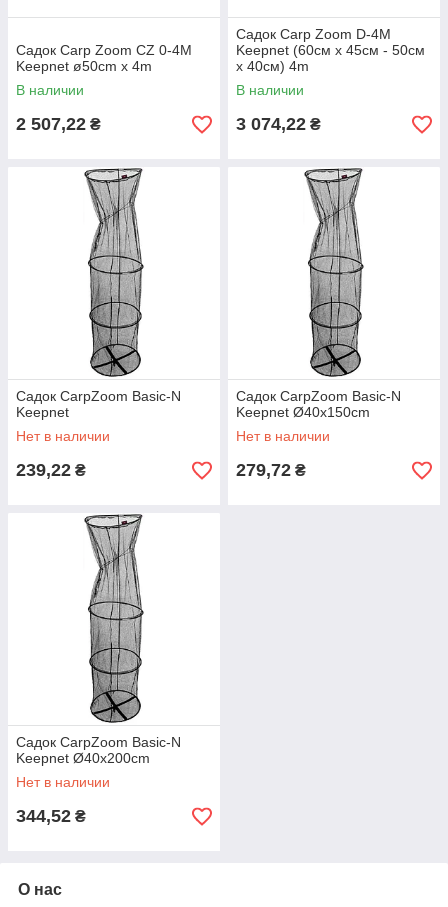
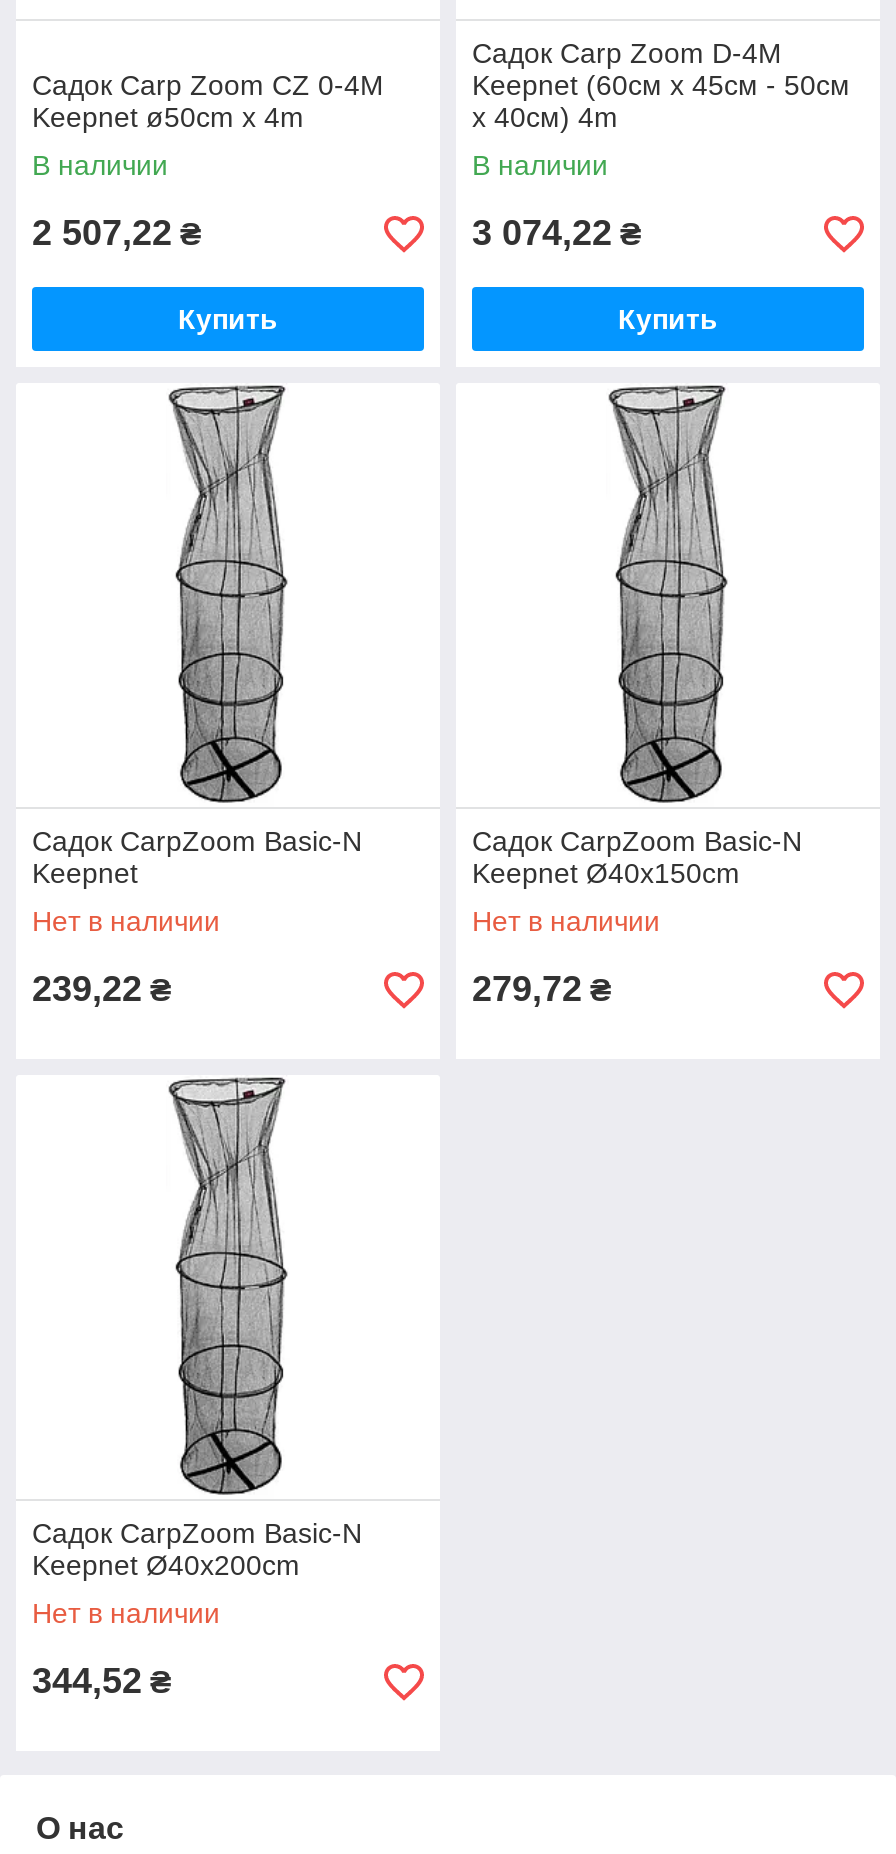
none -> [178,303,278,335] Купить
none -> [618,303,718,335] Купить

